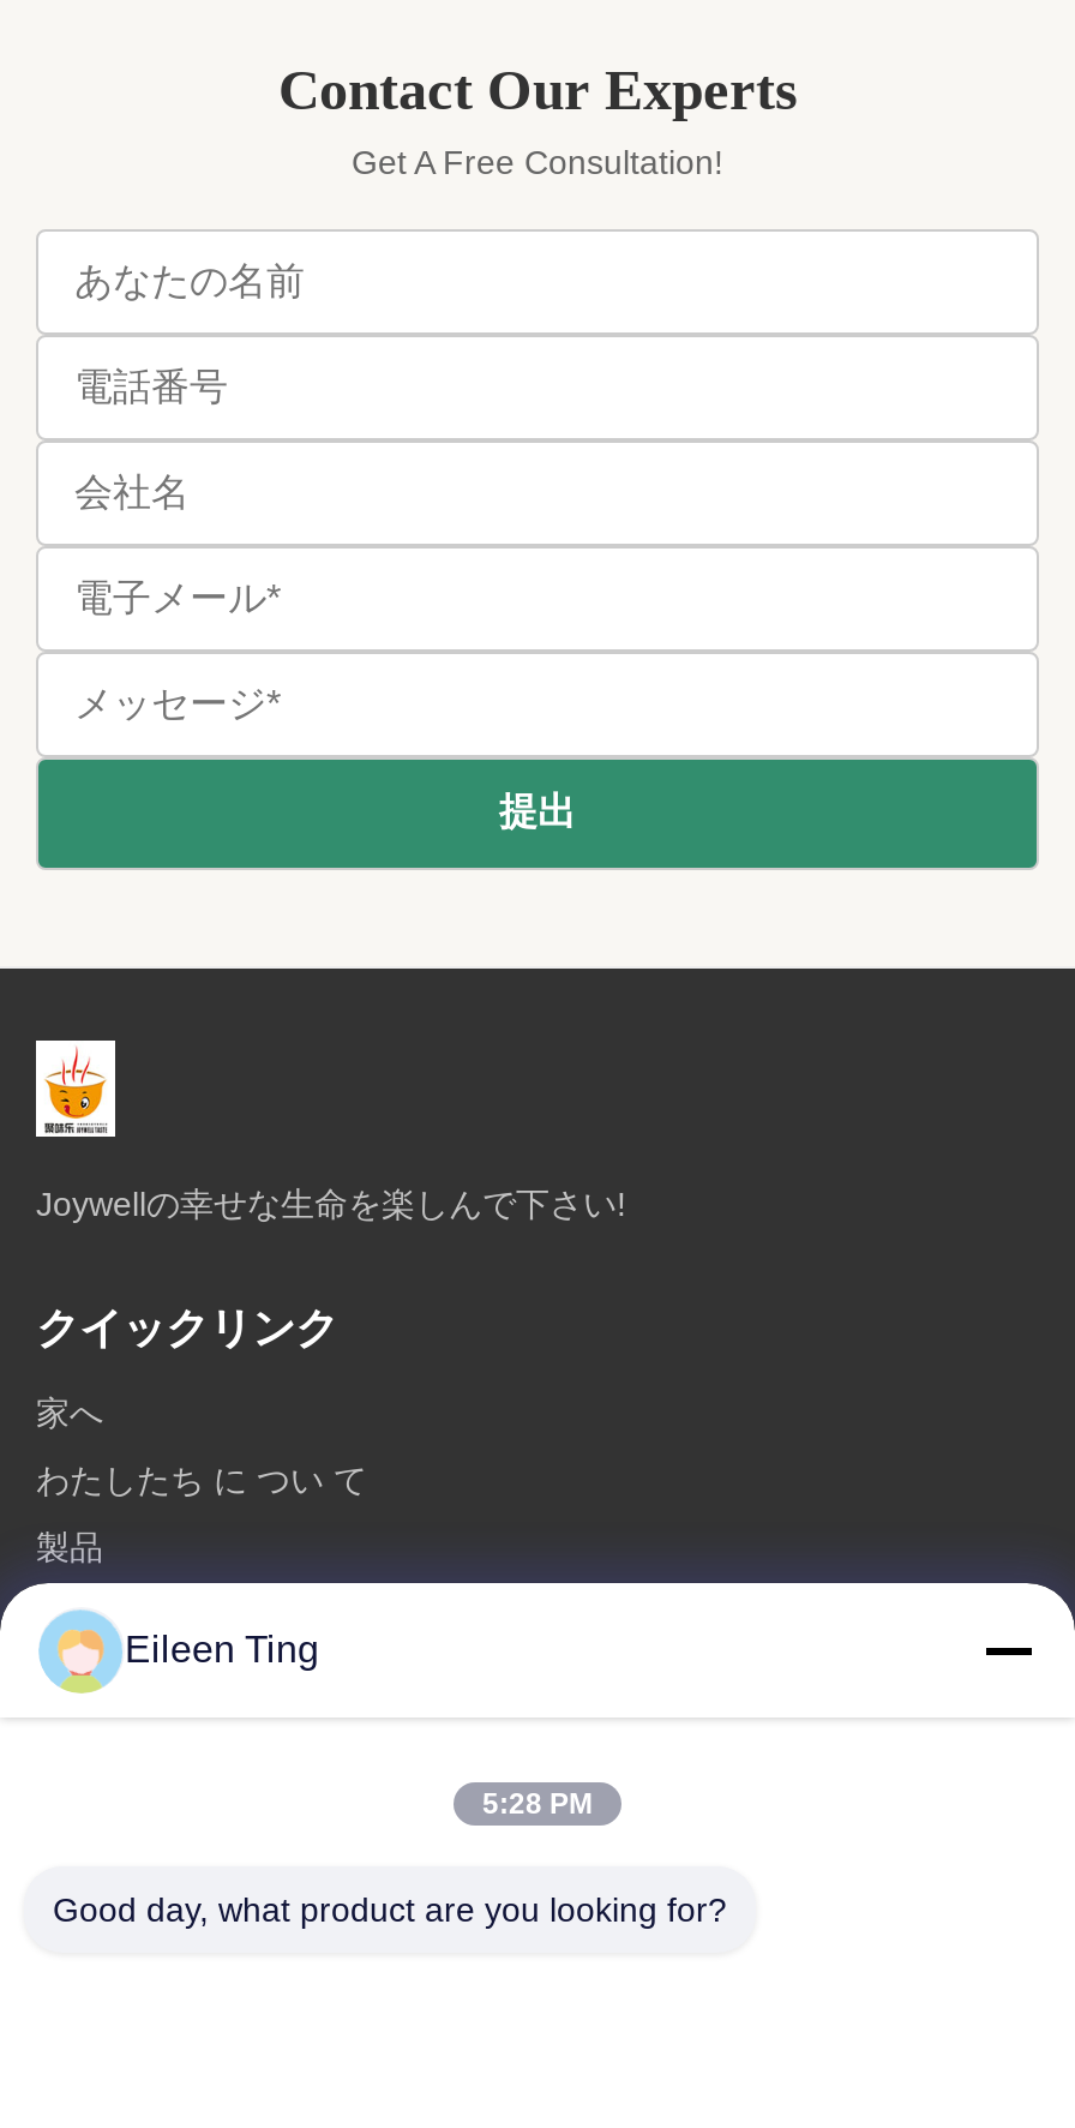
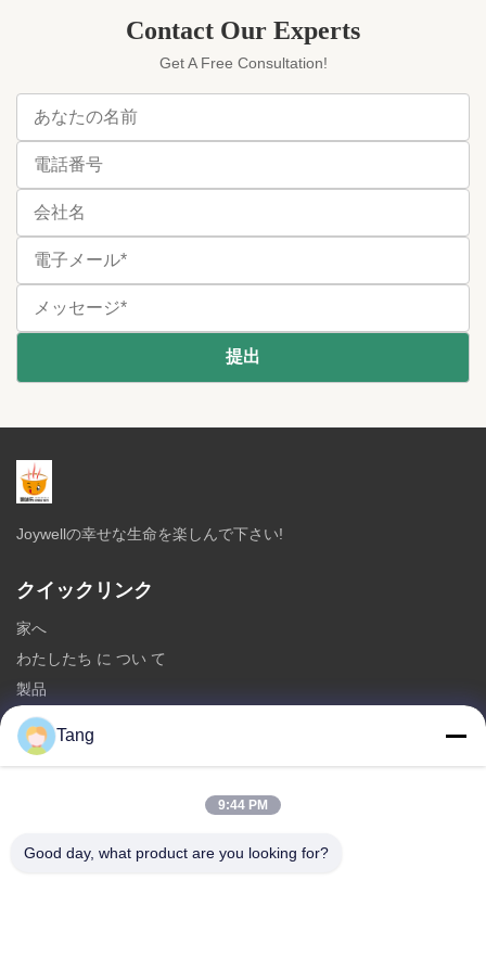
[125,1629,319,1670] Eileen Ting -> [56,726,94,744] Tang
[482,1787,593,1821] 5:28 PM -> [218,797,268,813] 9:44 PM

